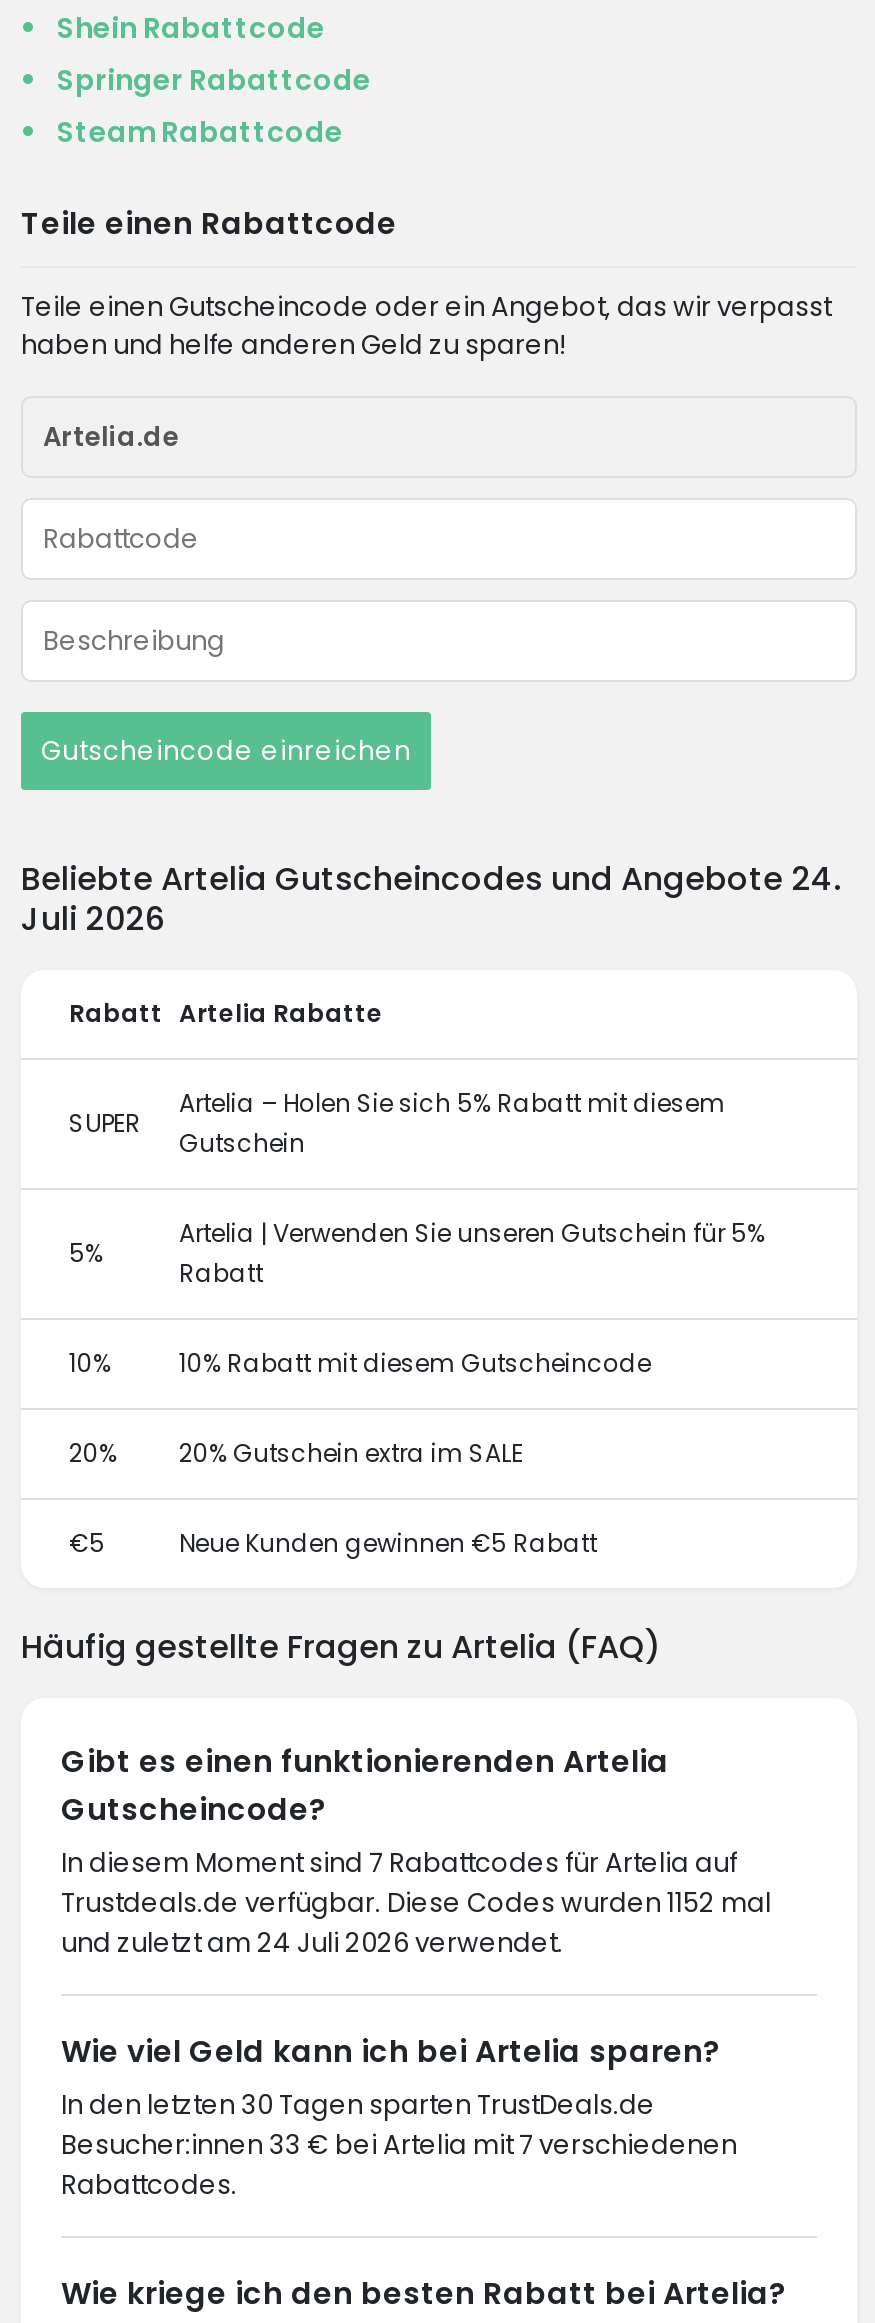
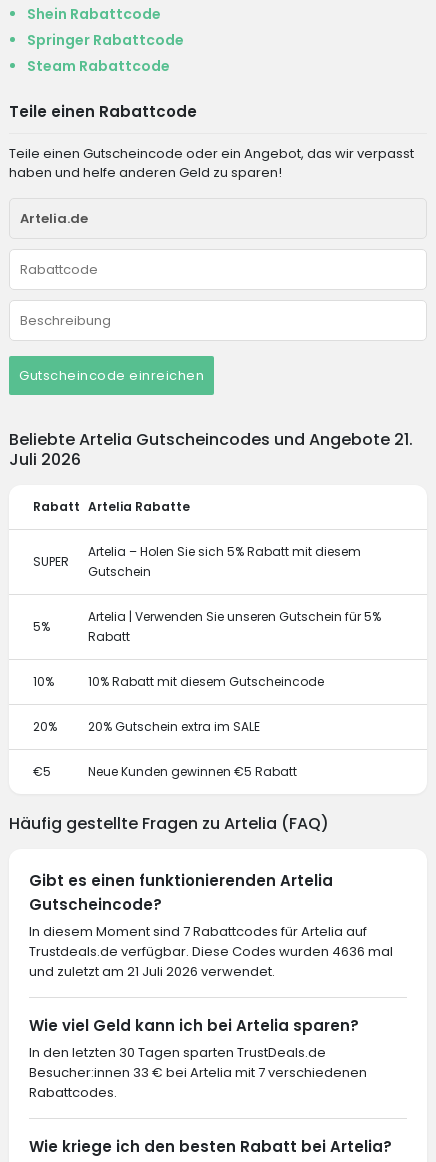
[21,856,841,902] Beliebte Artelia Gutscheincodes und Angebote 24. -> [9,428,413,451] Beliebte Artelia Gutscheincodes und Angebote 21.
[61,1884,771,1922] Trustdeals.de verfügbar. Diese Codes wurden 1152 mal -> [29,942,393,961] Trustdeals.de verfügbar. Diese Codes wurden 4636 mal
[61,1924,563,1962] und zuletzt am 24 Juli 2026 verwendet. -> [29,962,275,981] und zuletzt am 21 Juli 2026 verwendet.

